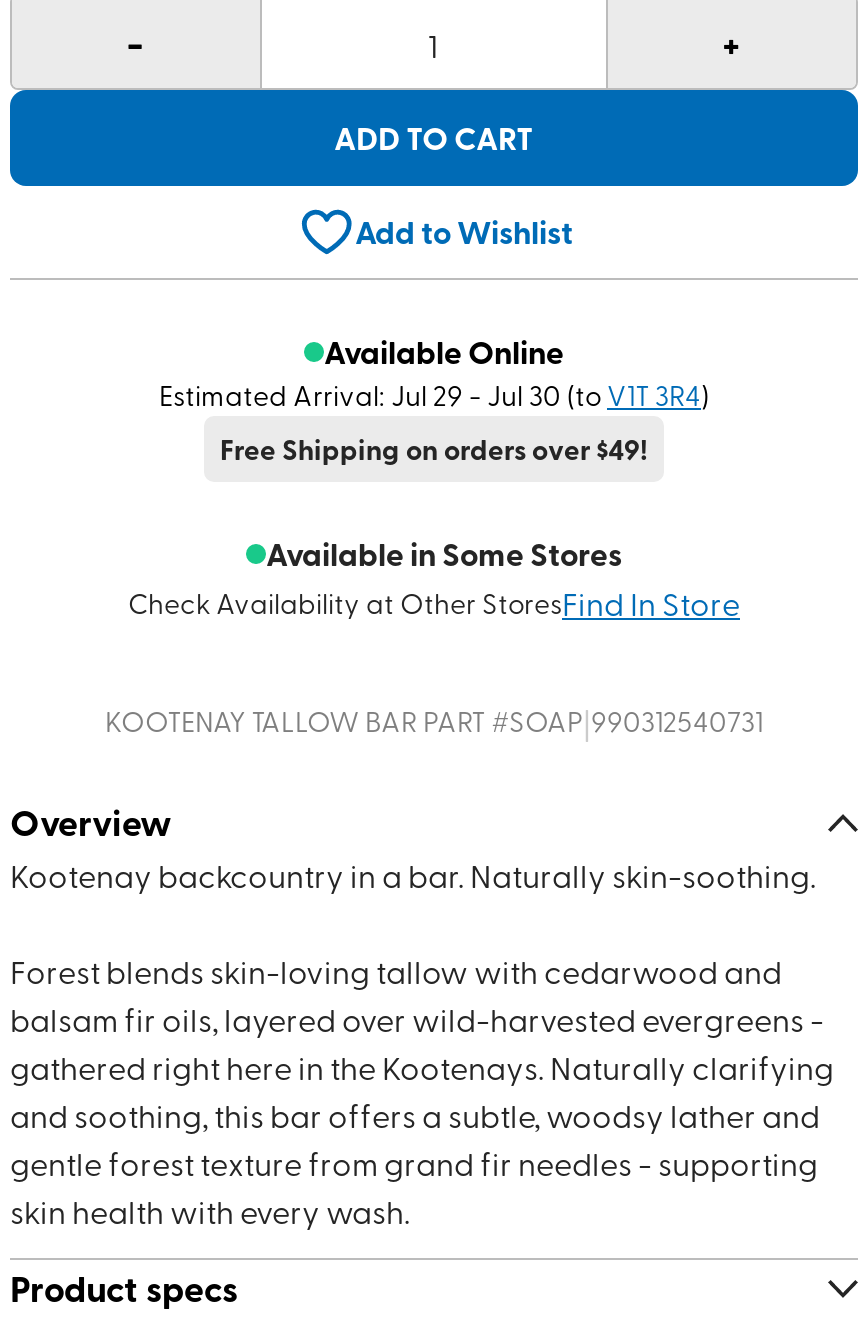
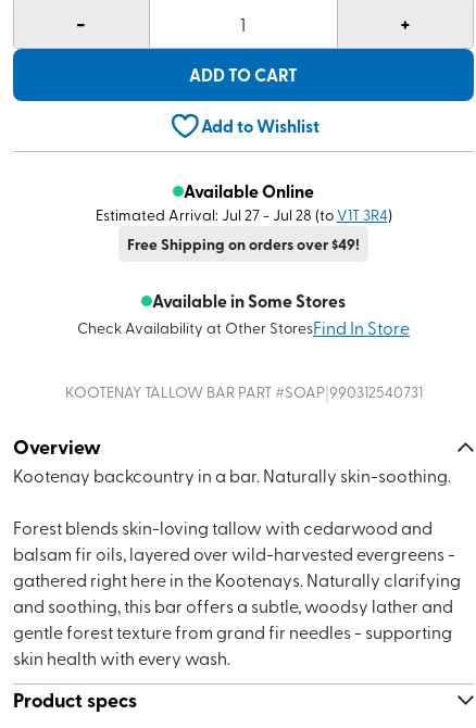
[159,377,709,415] Estimated Arrival: Jul 29 - Jul 30 (to V1T 3R4) -> [95,205,392,225] Estimated Arrival: Jul 27 - Jul 28 (to V1T 3R4)

